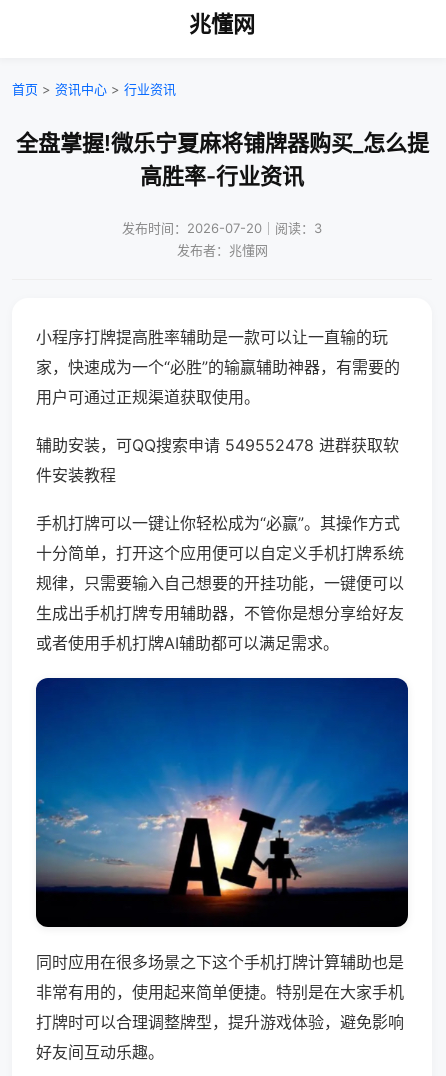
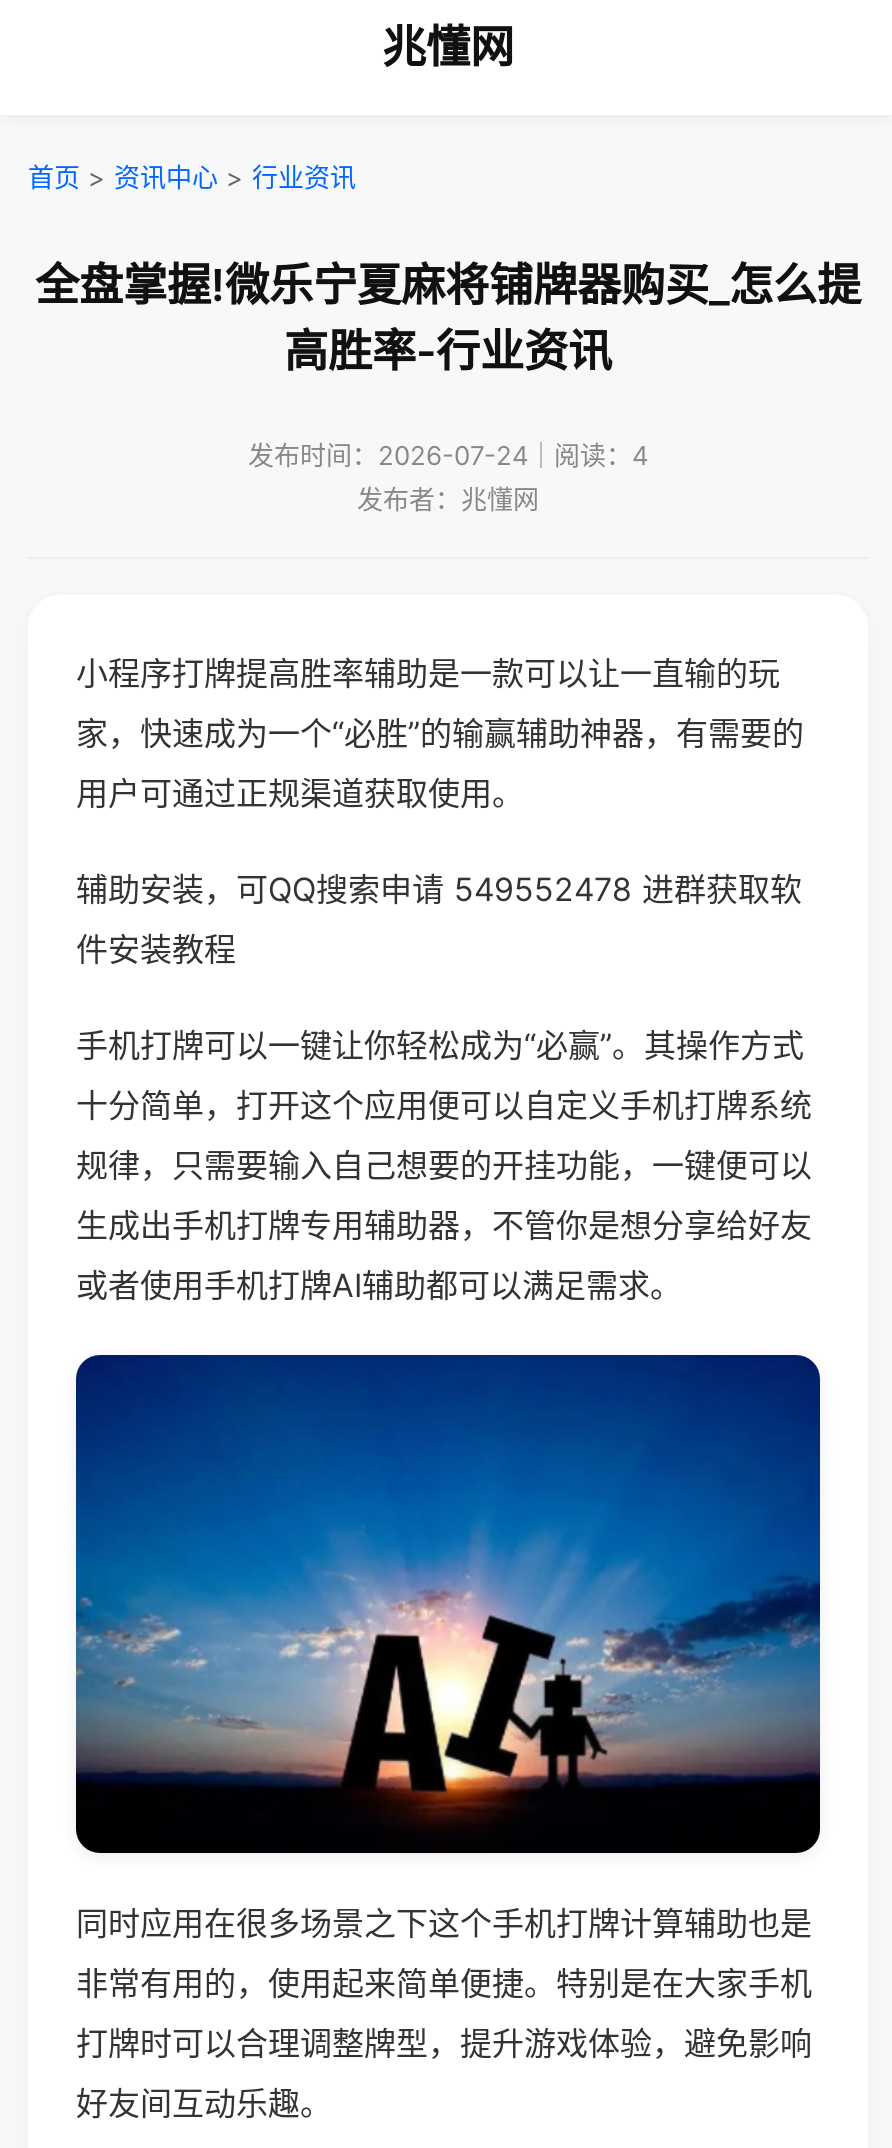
[122,220,322,236] 发布时间：2026-07-20｜阅读：3 -> [248,439,648,471] 发布时间：2026-07-24｜阅读：4

